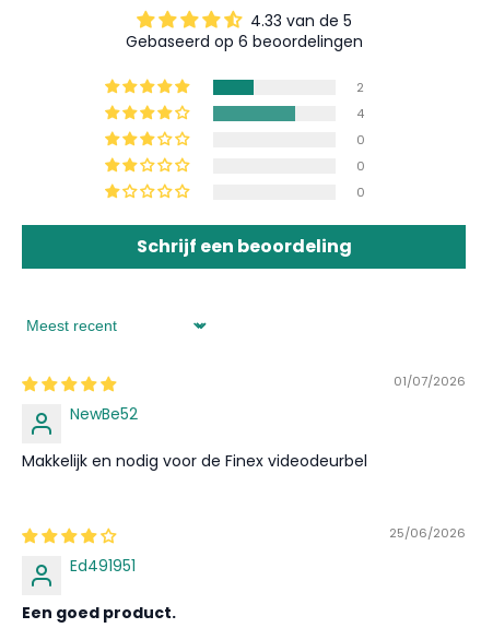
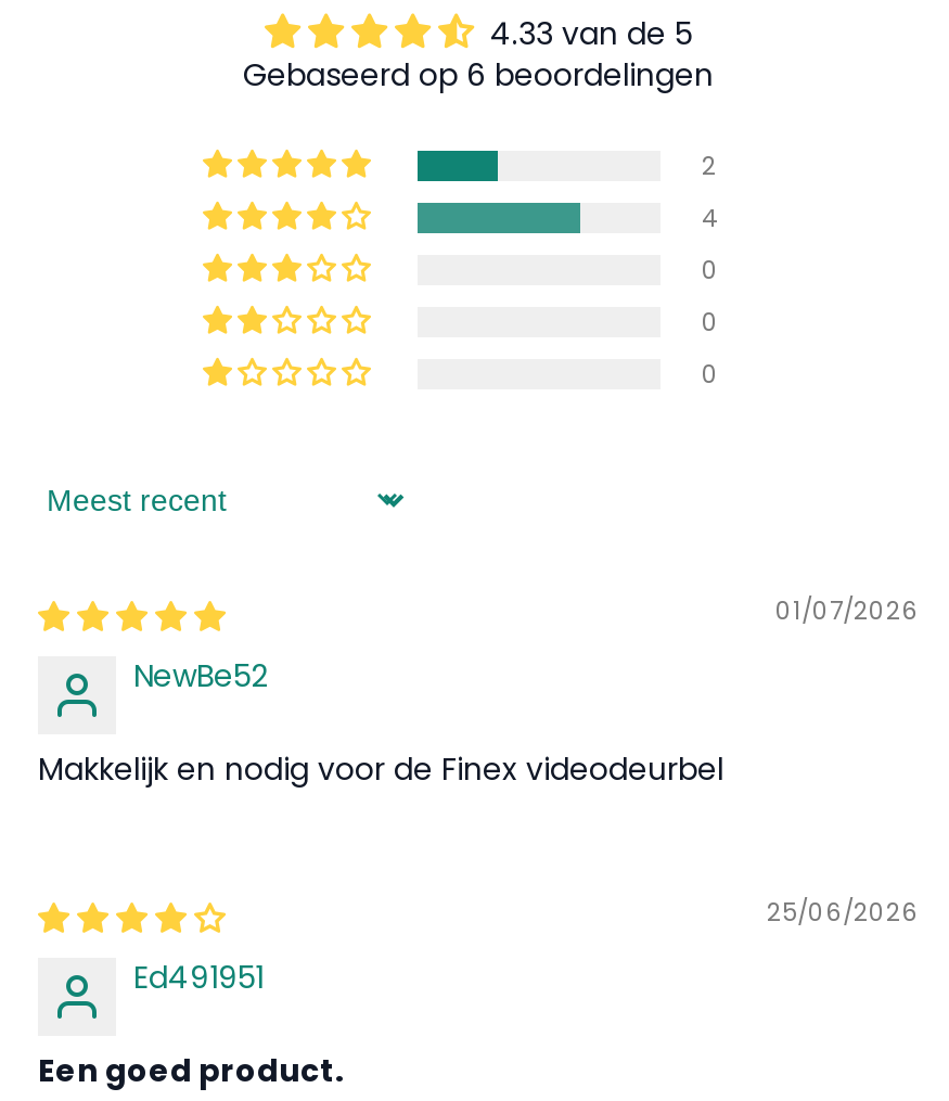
[136,233,351,259] Schrijf een beoordeling -> none

